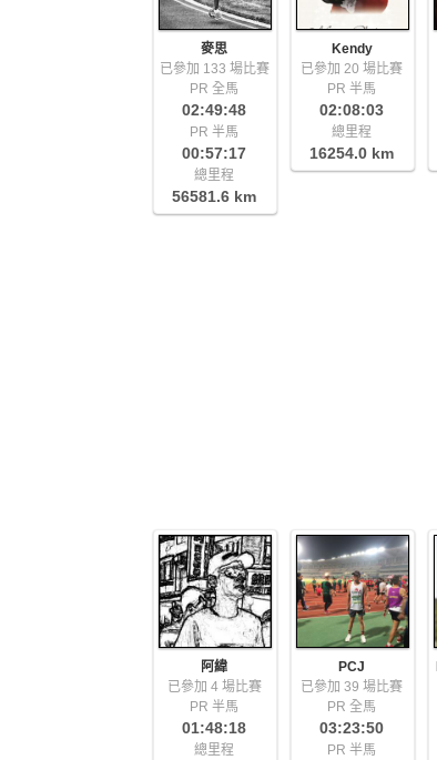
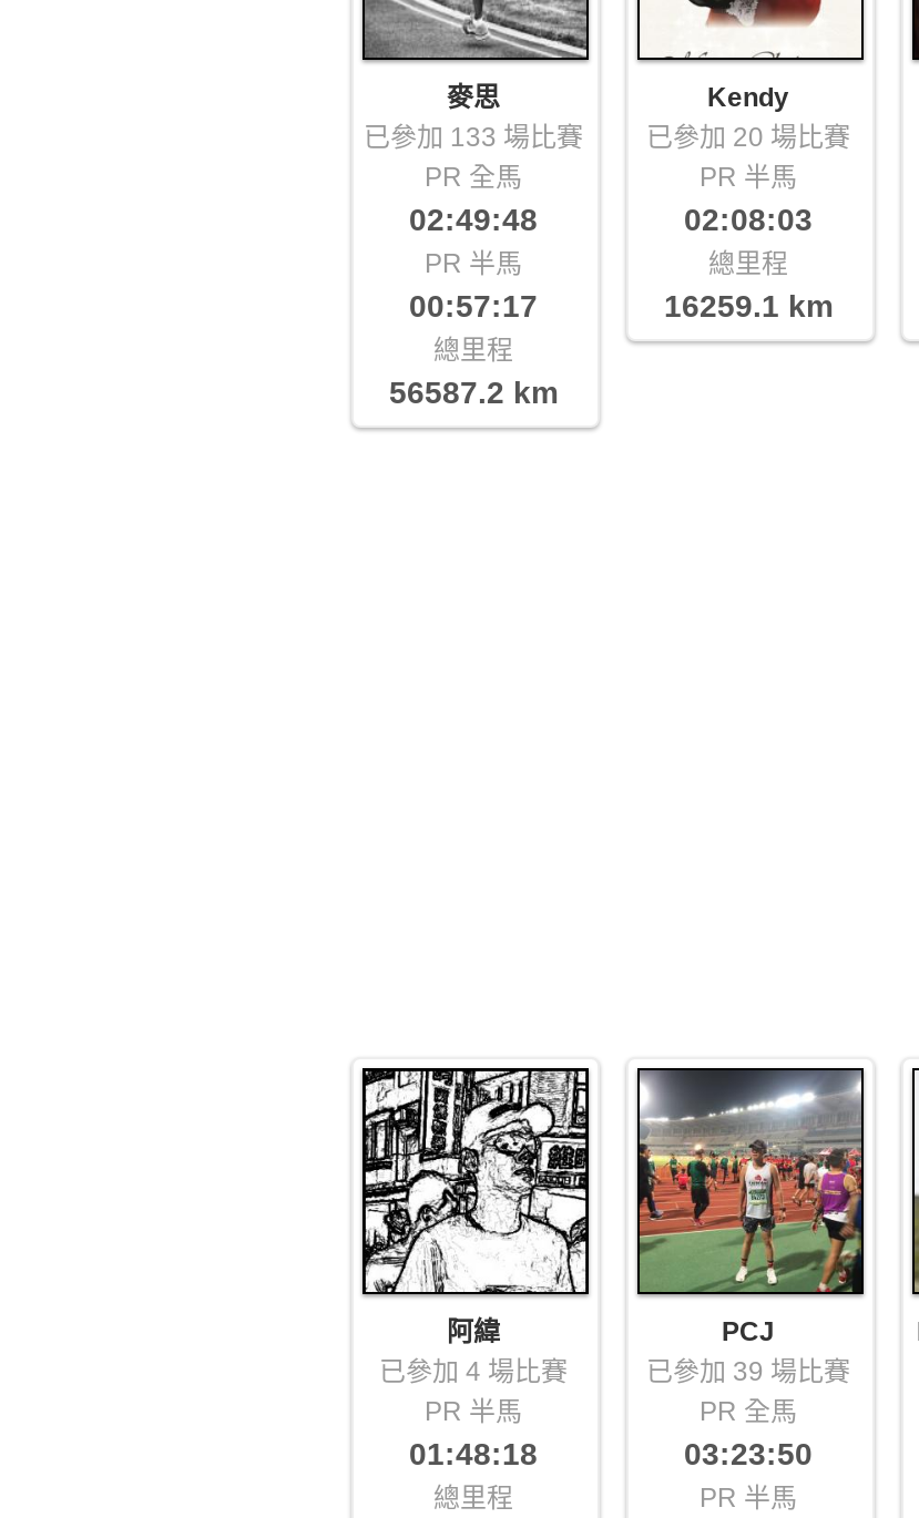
[309,144,394,162] 16254.0 km -> [664,288,833,324] 16259.1 km
[172,188,256,205] 56581.6 km -> [389,375,558,410] 56587.2 km

